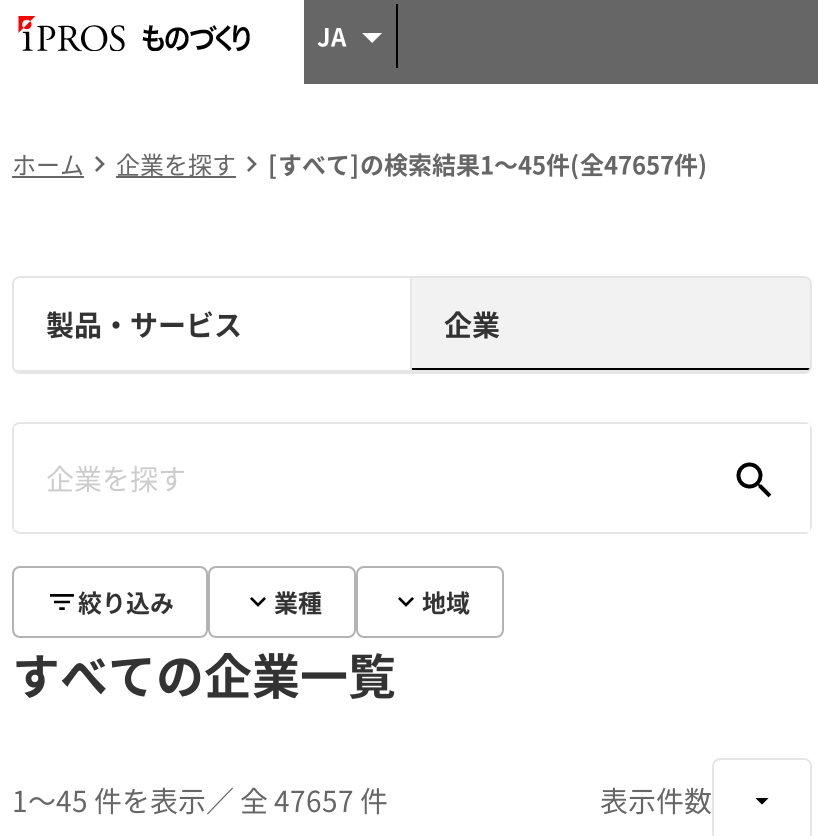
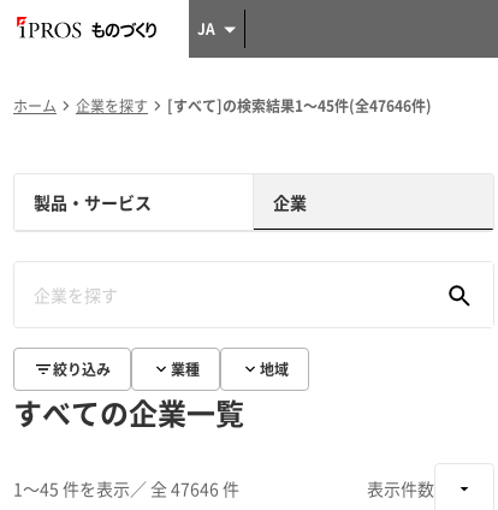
[268,146,708,182] [すべて]の検索結果1～45件(全47657件) -> [167,95,432,117] [すべて]の検索結果1～45件(全47646件)
[12,780,388,820] 1～45 件を表示／ 全 47657 件 -> [13,476,239,500] 1～45 件を表示／ 全 47646 件

